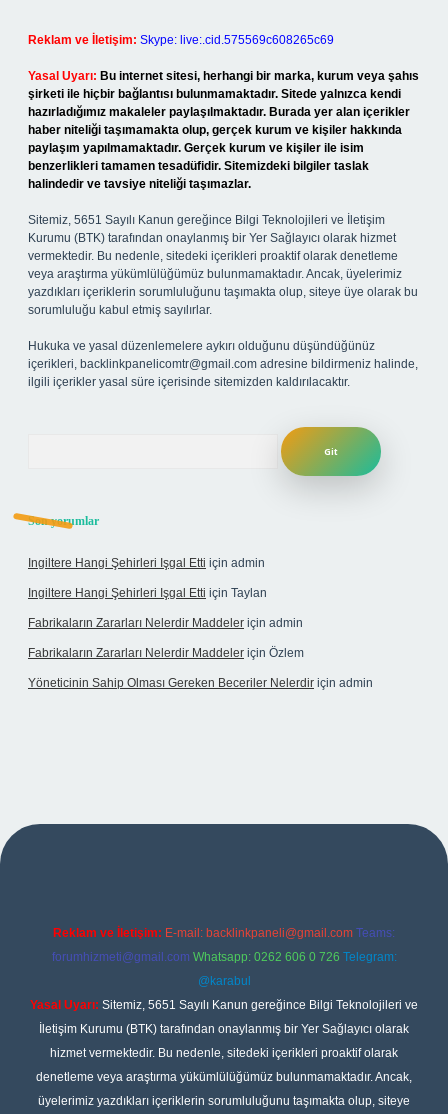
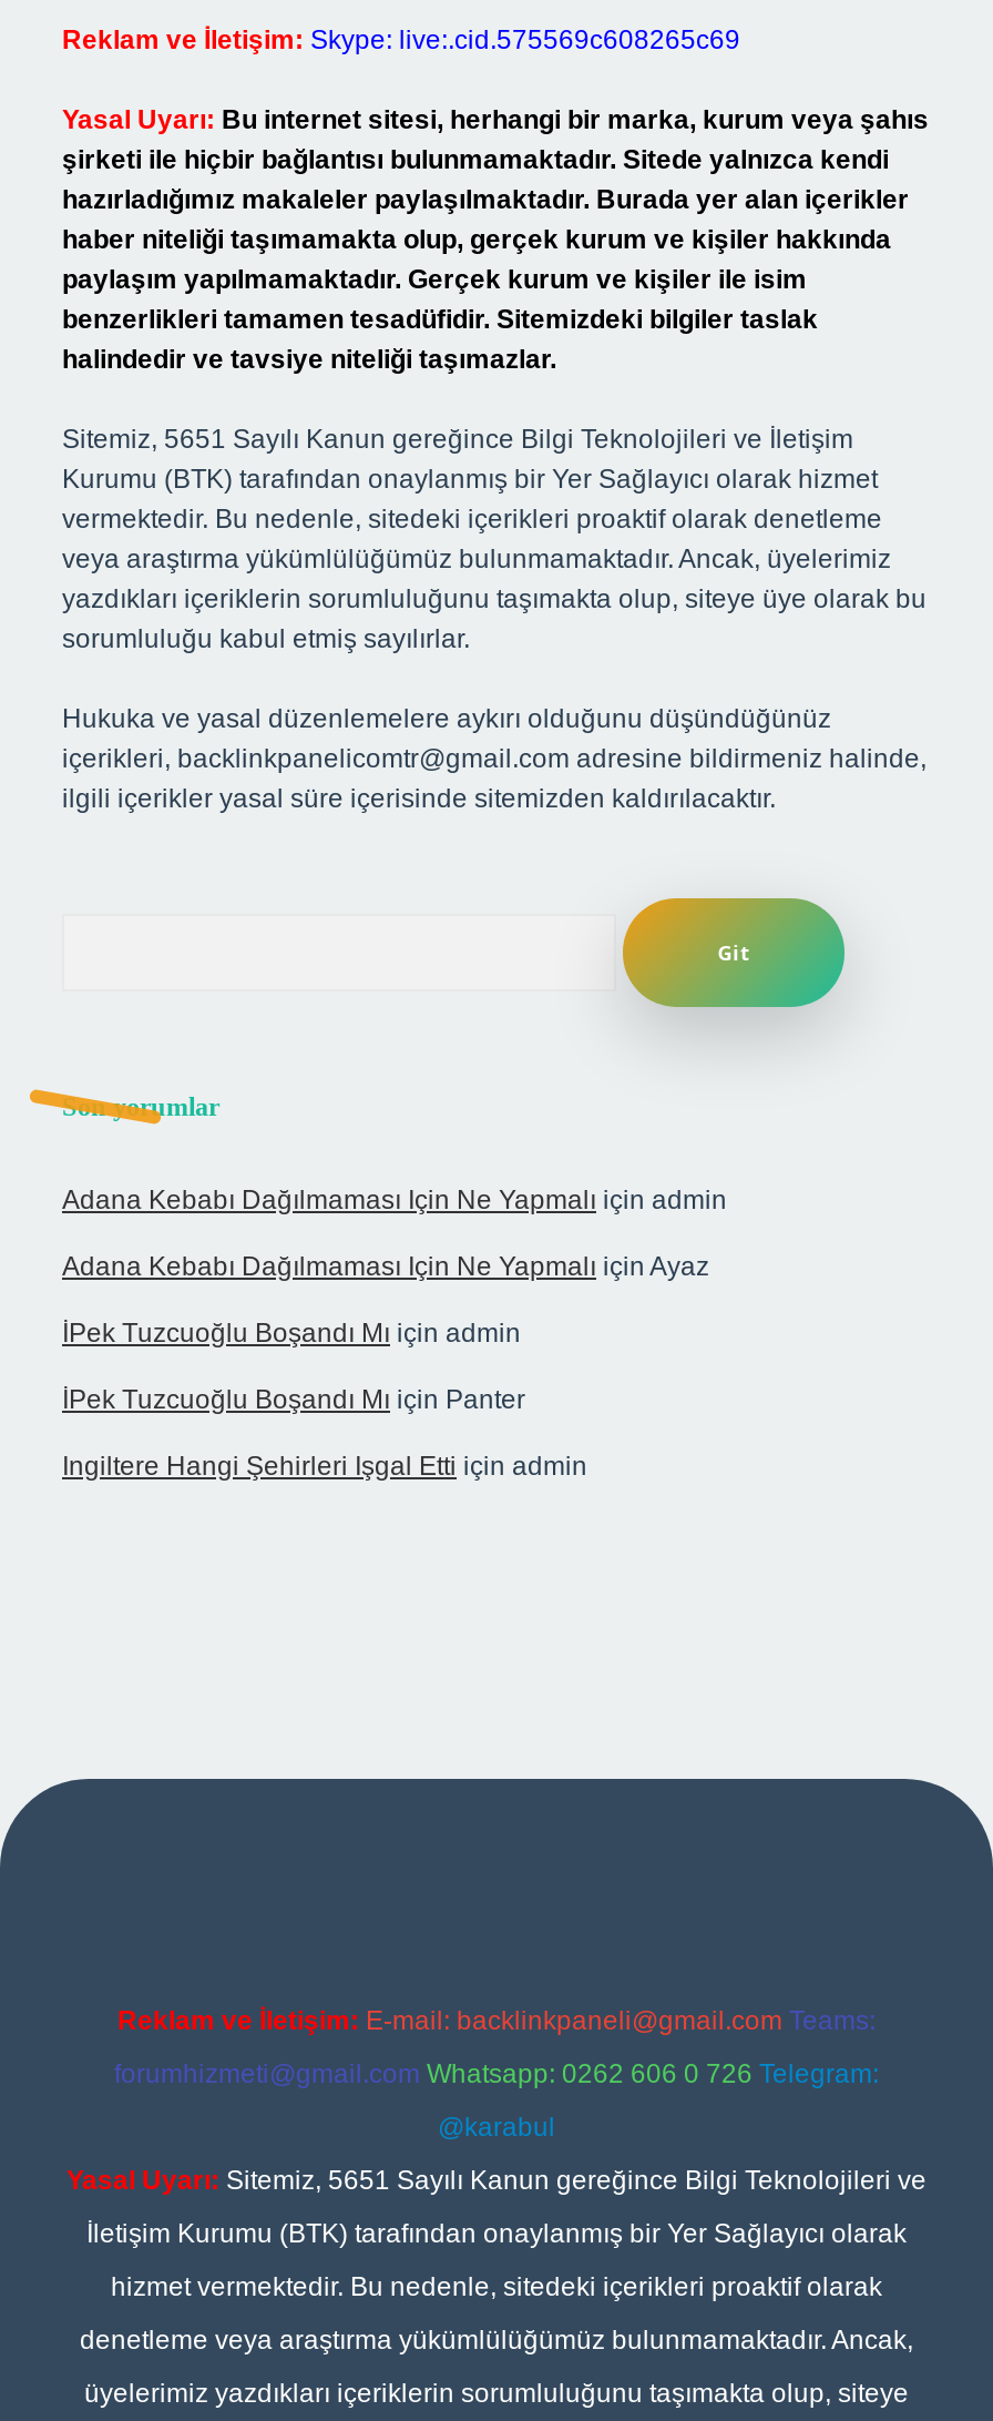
none -> [62,1184,727,1415] Adana Kebabı Dağılmaması Için Ne Yapmalı için admin | Adana Kebabı Dağılmaması Için Ne Yapmalı için Ayaz | İPek Tuzcuoğlu Boşandı Mı için admin | İPek Tuzcuoğlu Boşandı Mı için Panter
moved [28,556,265,570] -> [62,1451,587,1482]: Ingiltere Hangi Şehirleri Işgal Etti için admin
[28,586,373,690] Ingiltere Hangi Şehirleri Işgal Etti için Taylan | Fabrikaların Zararları Nelerdir Maddeler için admin | Fabrikaların Zararları Nelerdir Maddeler için Özlem | Yöneticinin Sahip Olması Gereken Beceriler Nelerdir için admin -> none

